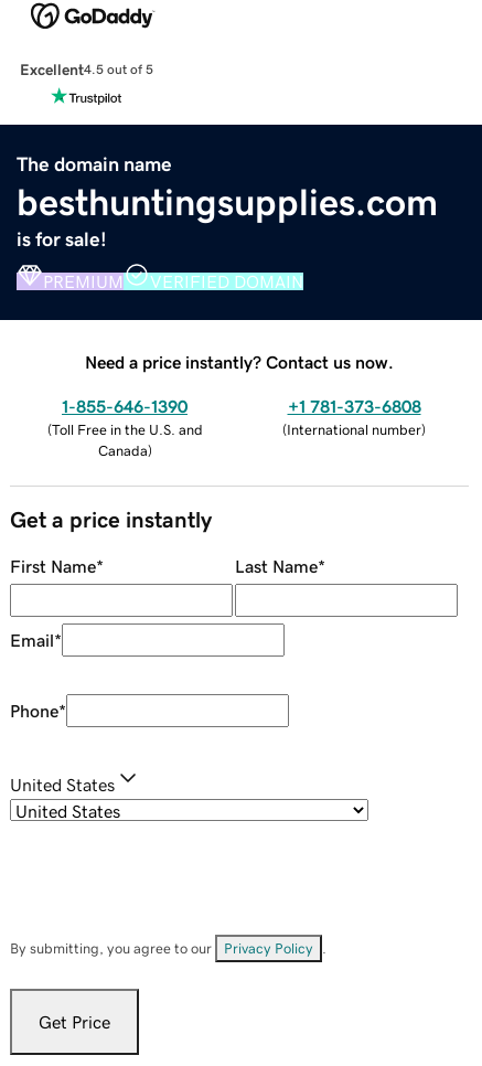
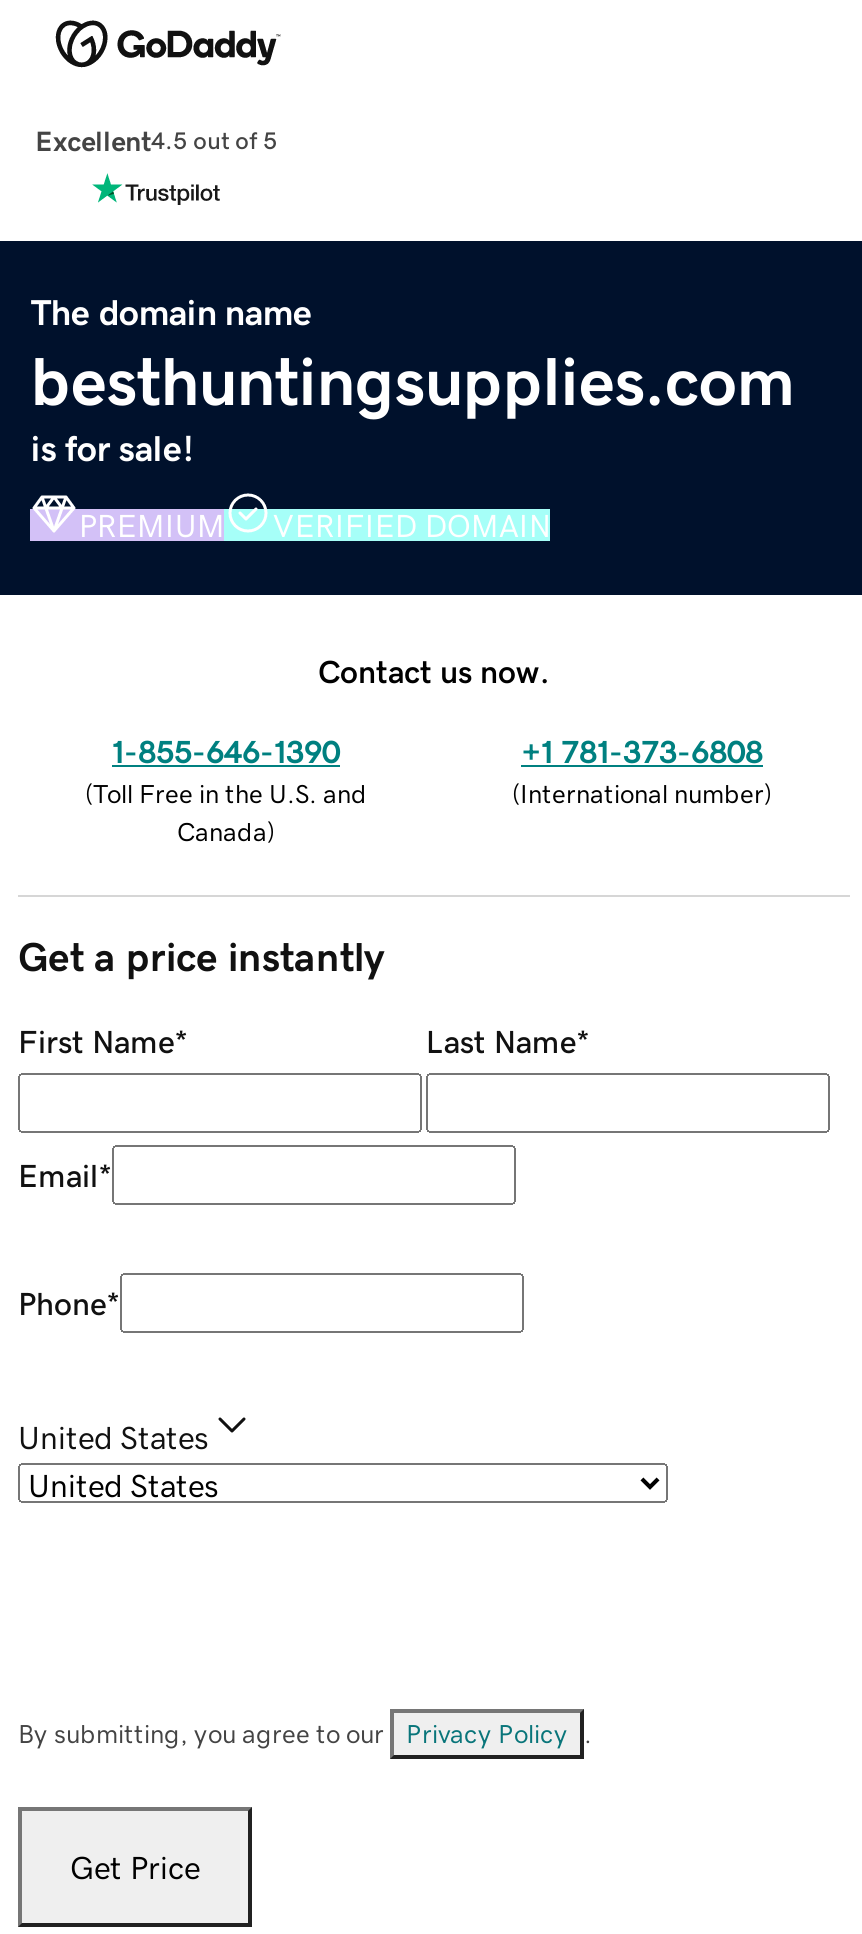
[85,353,394,370] Need a price instantly? Contact us now. -> [318,654,550,686] Contact us now.

